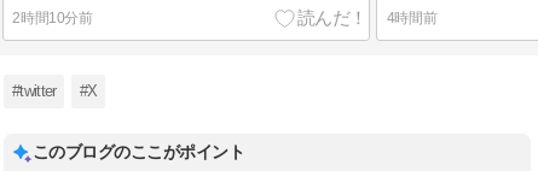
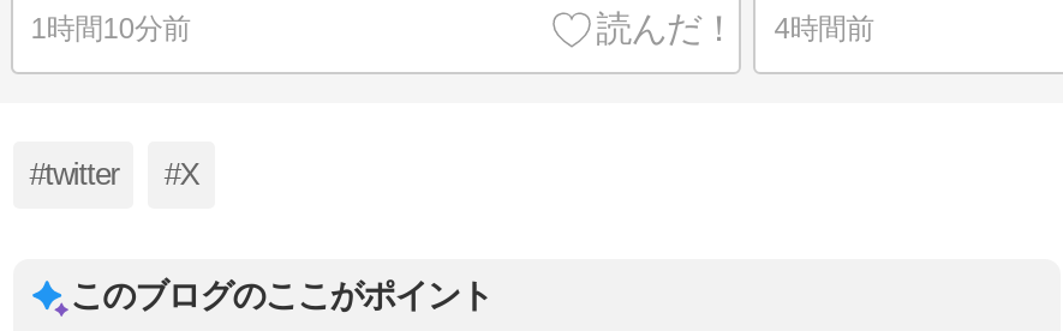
[12,9,93,26] 2時間10分前 -> [31,11,190,45] 1時間10分前

